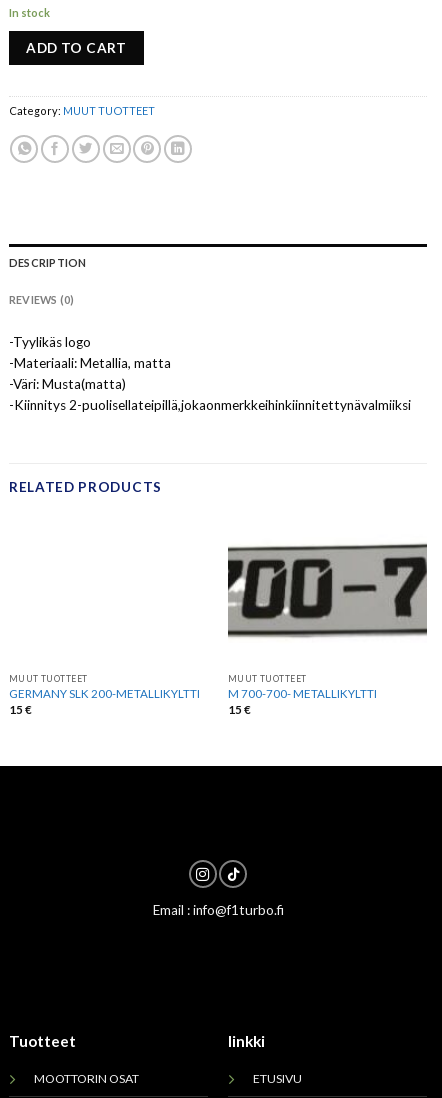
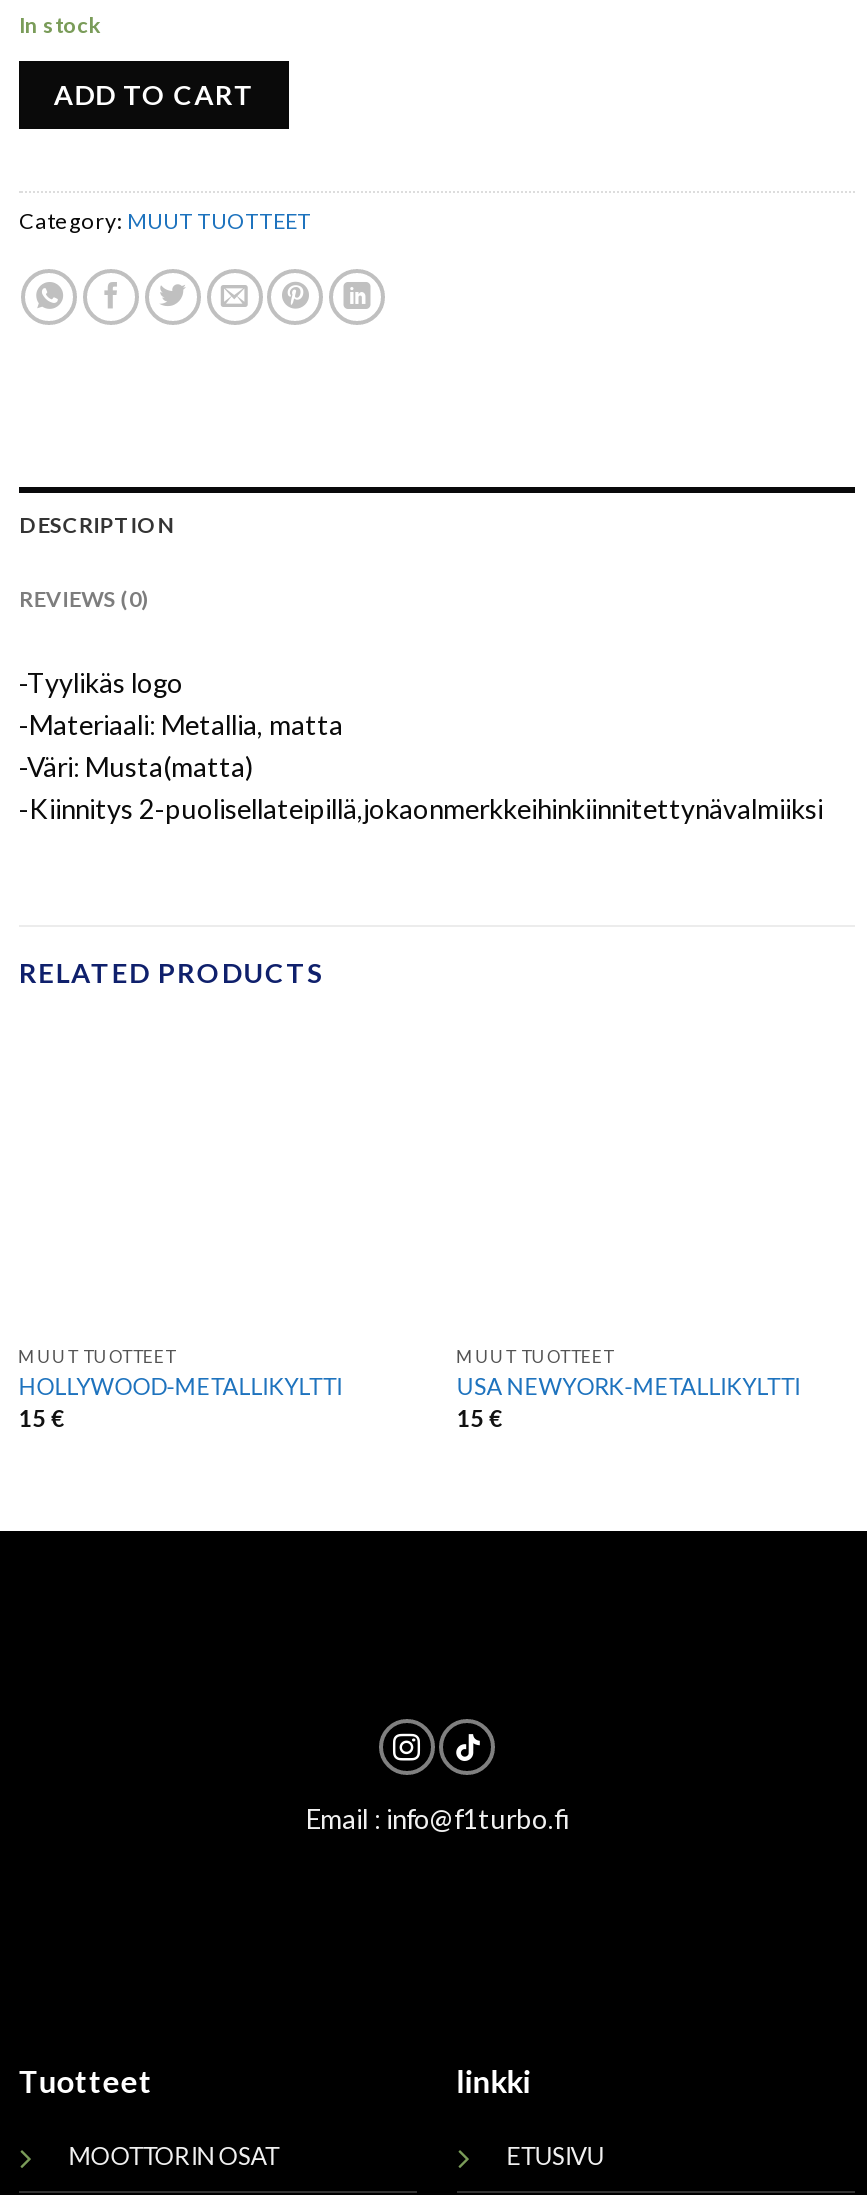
[227,543,428,638] [image] -> none
[9,687,200,700] GERMANY SLK 200-METALLIKYLTTI -> [19,1373,343,1399] HOLLYWOOD-METALLIKYLTTI
[228,687,377,700] M 700-700- METALLIKYLTTI -> [457,1373,801,1399] USA NEWYORK-METALLIKYLTTI

